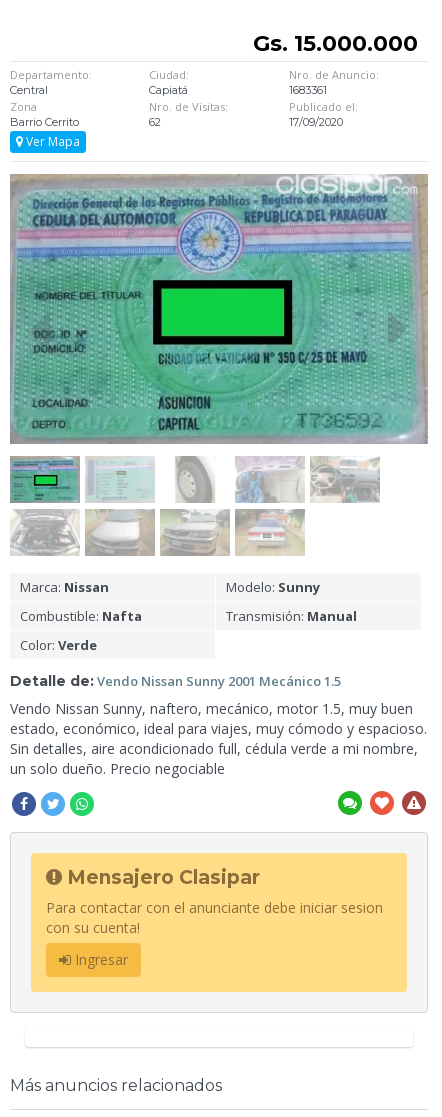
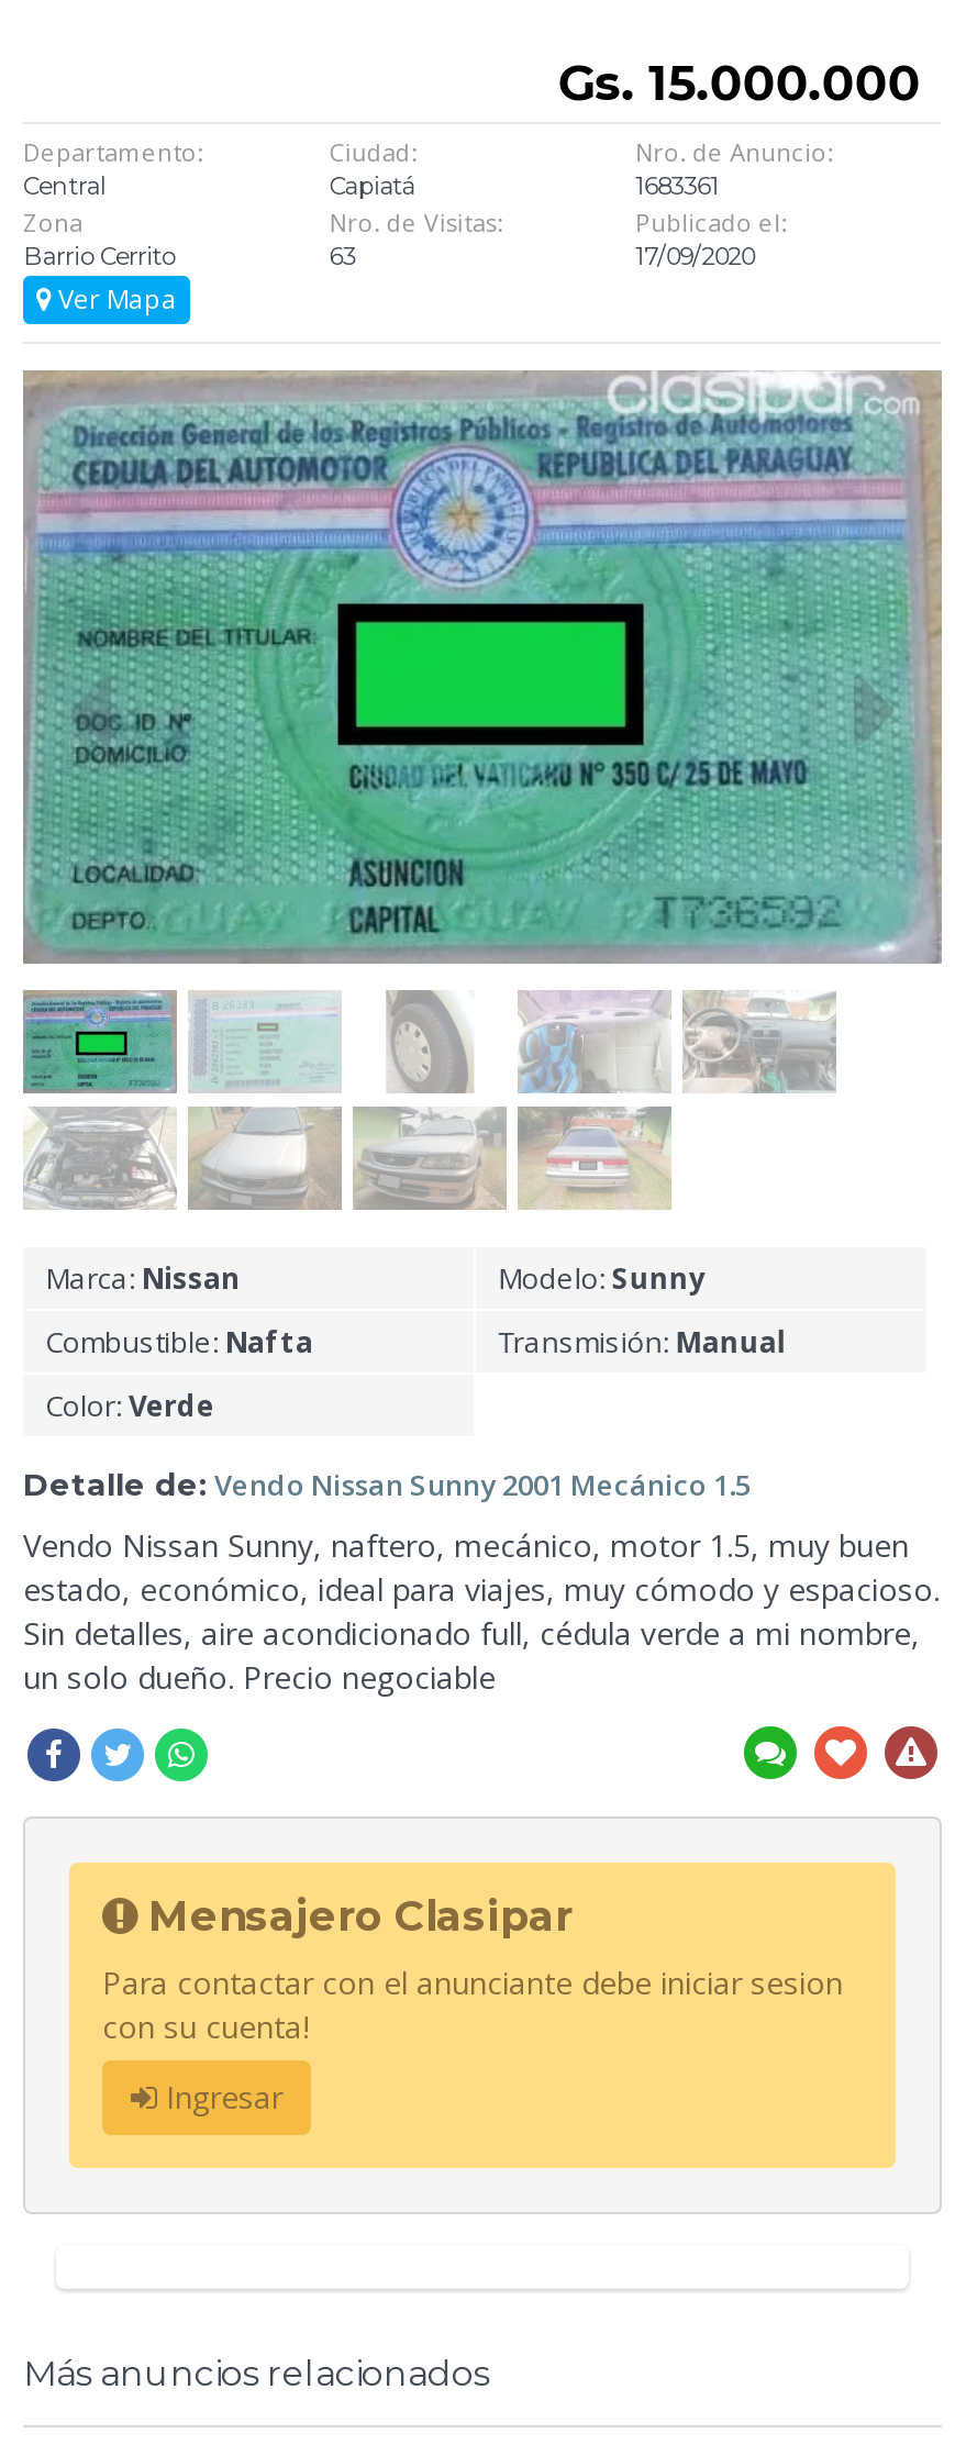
[149,115,161,129] 62 -> [329,241,356,271] 63

